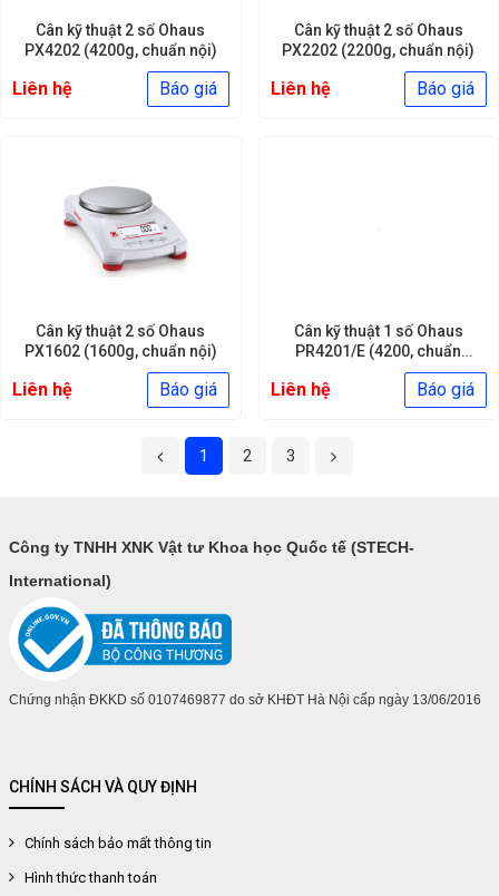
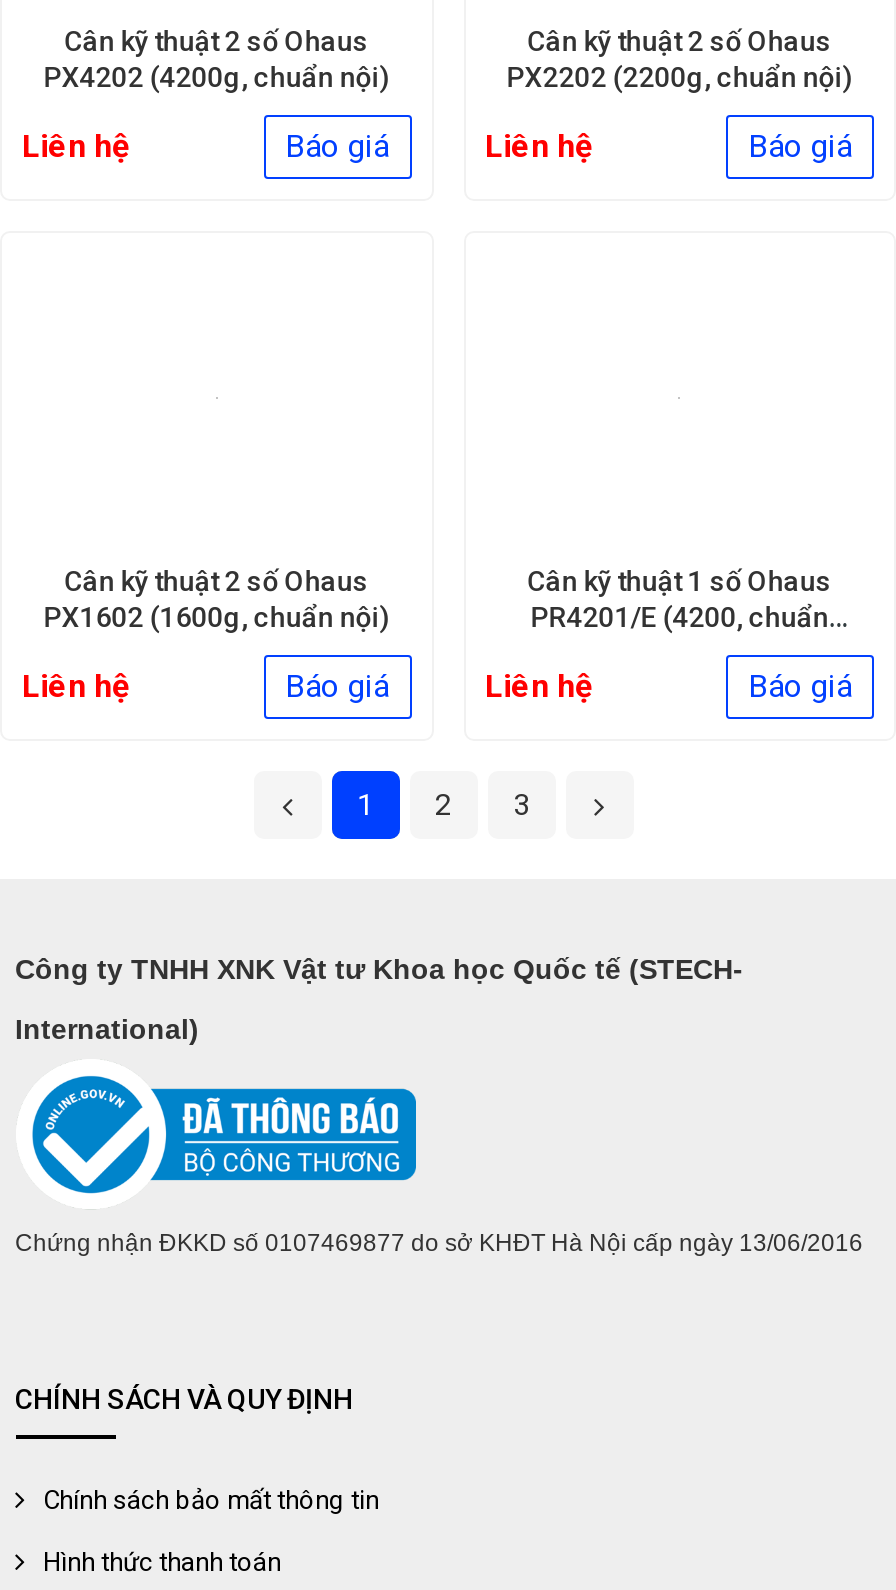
[62,186,188,276] [image] -> none

